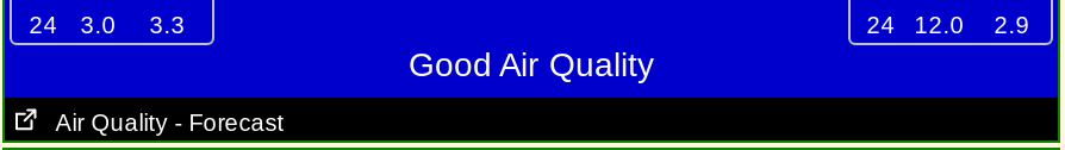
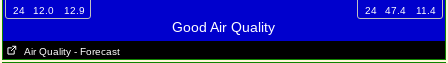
[80,12,116,38] 3.0 -> [33,5,54,16] 12.0
[149,12,185,38] 3.3 -> [64,5,85,16] 12.9
[914,12,964,38] 12.0 -> [385,5,406,16] 47.4
[994,12,1030,38] 2.9 -> [416,5,436,16] 11.4

